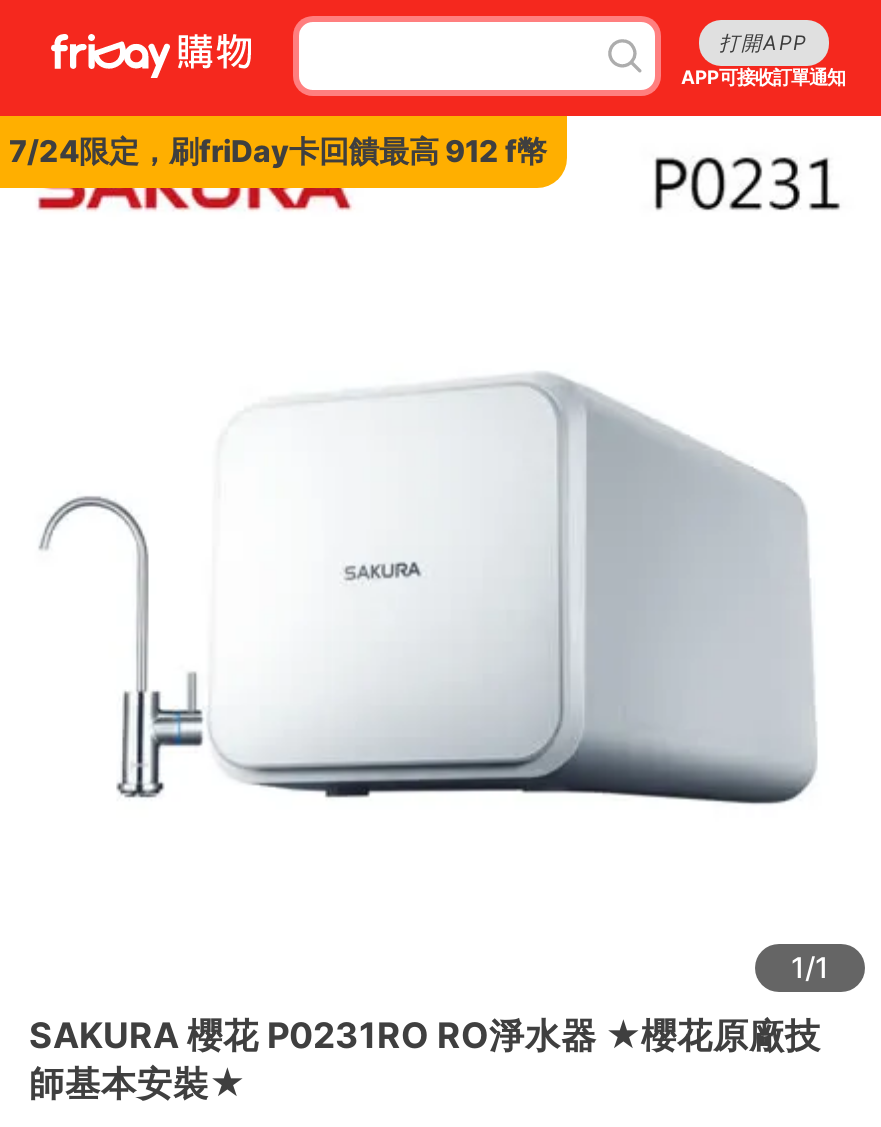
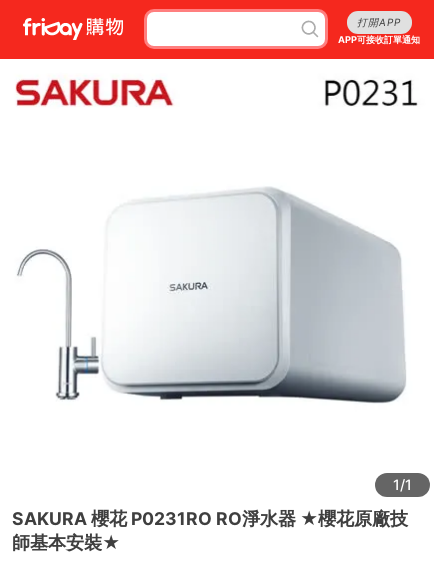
[9,132,547,170] 7/24限定，刷friDay卡回饋最高 912 f幣 -> none

